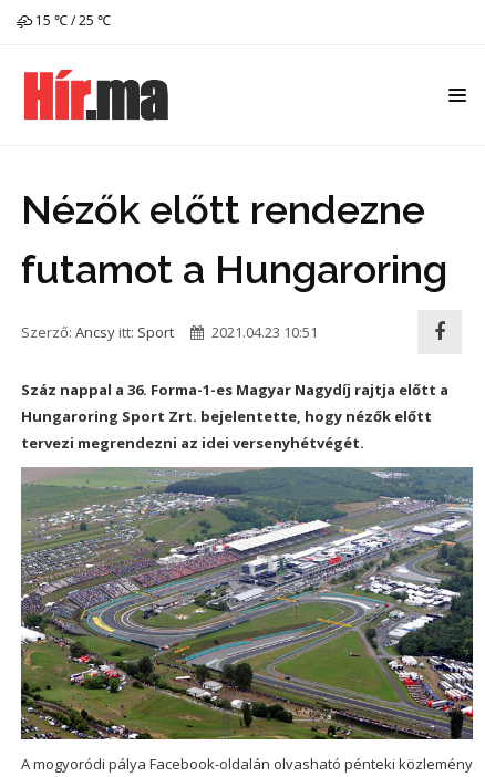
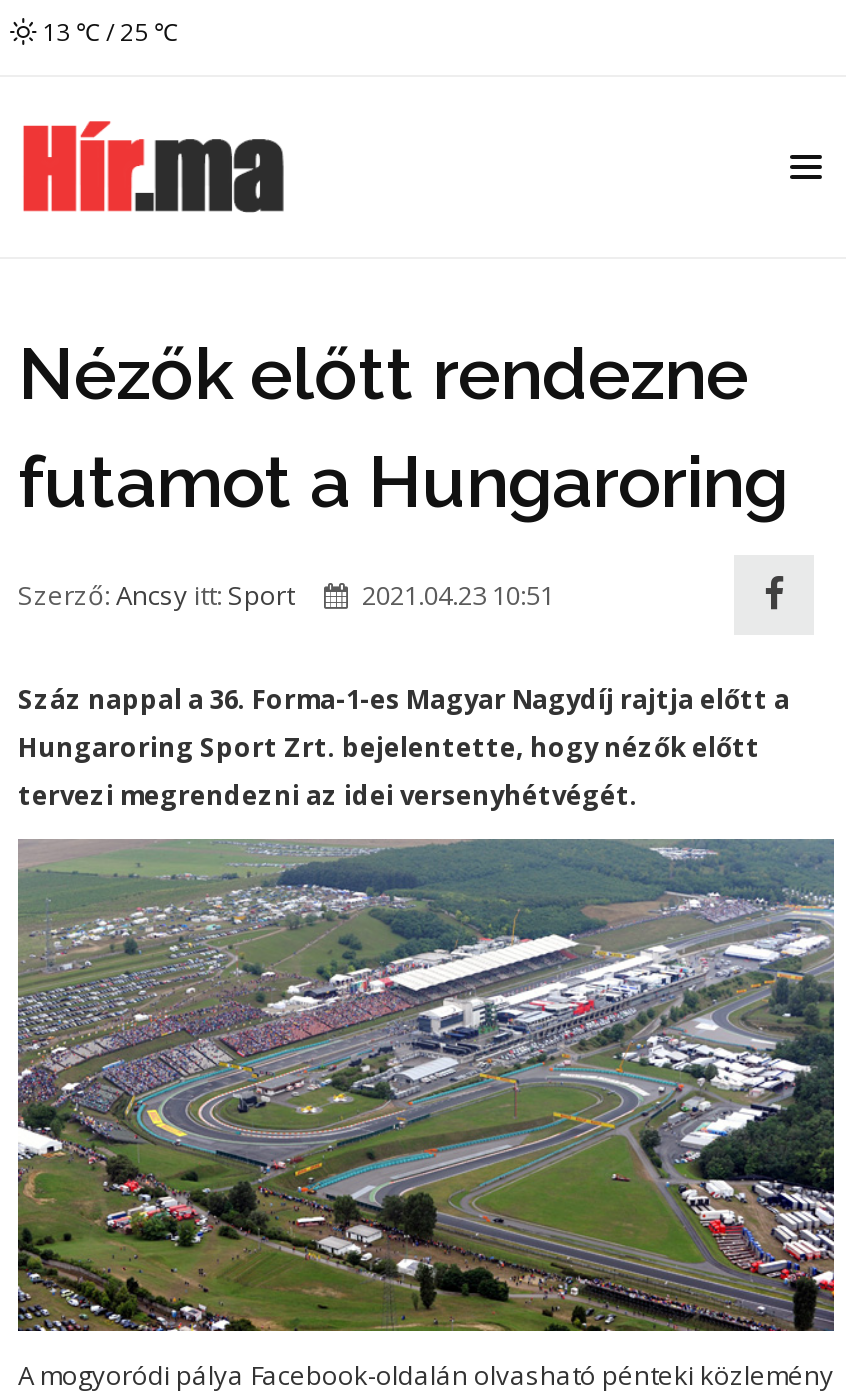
[32,11,111,30] 15 ℃ / 25 ℃ -> [36,15,178,49] 13 ℃ / 25 ℃

